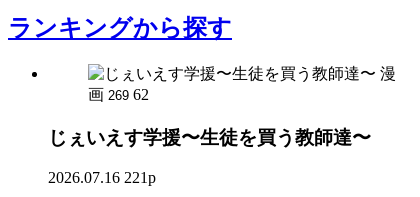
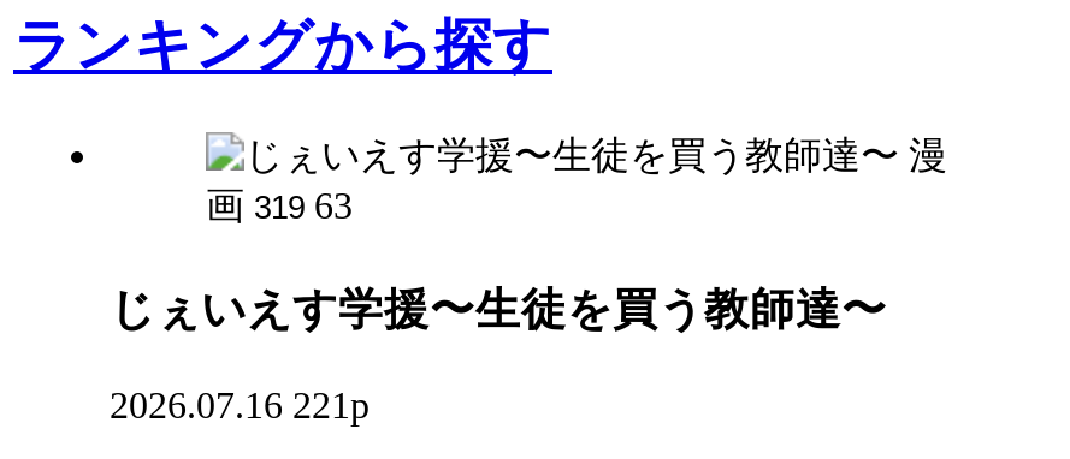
[88,86,149,103] 画 269 62 -> [206,185,353,226] 画 319 63

